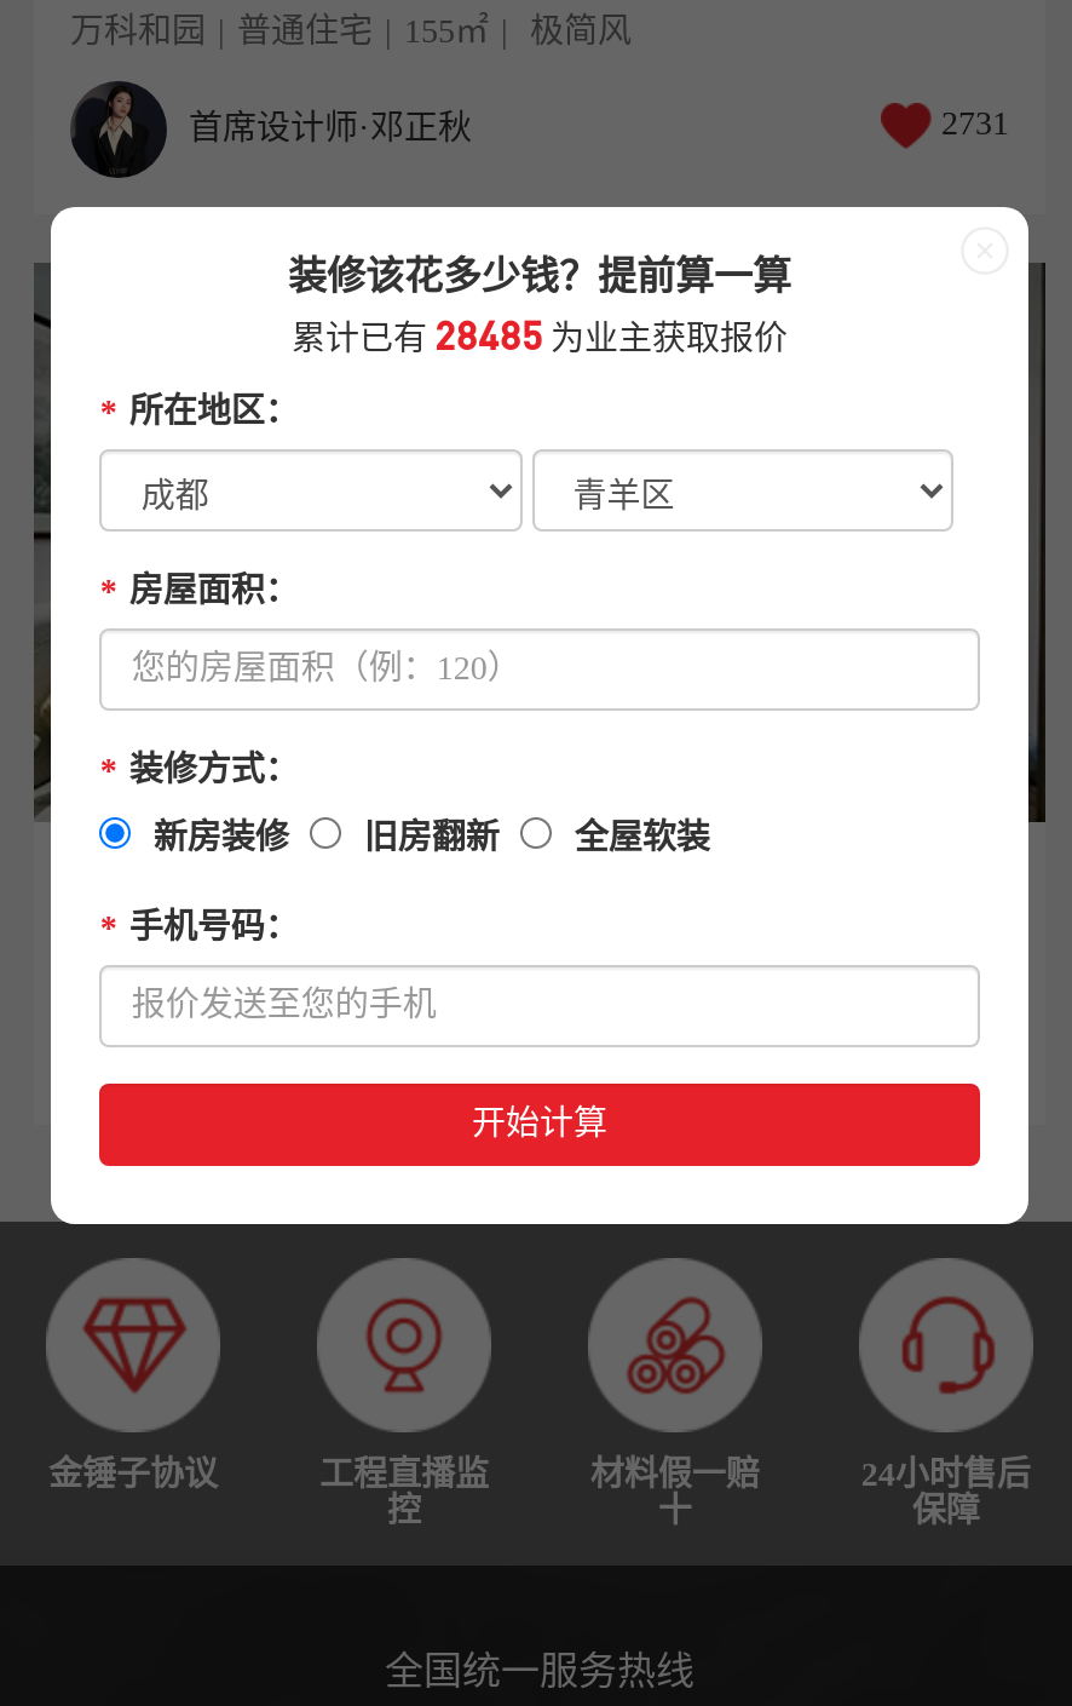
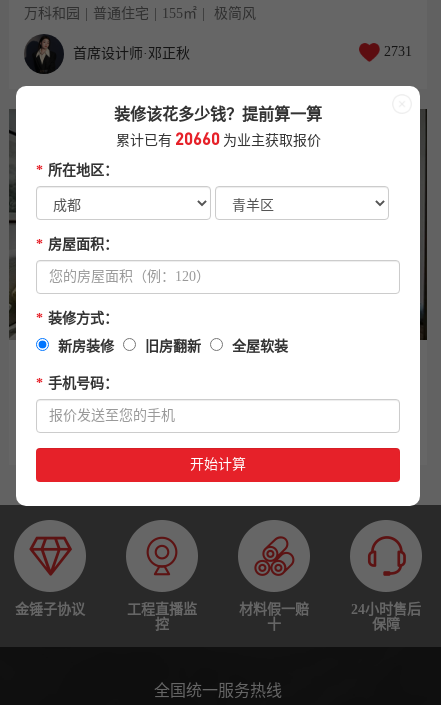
[292,311,788,357] 累计已有 28485 为业主获取报价 -> [115,129,320,148] 累计已有 20660 为业主获取报价

